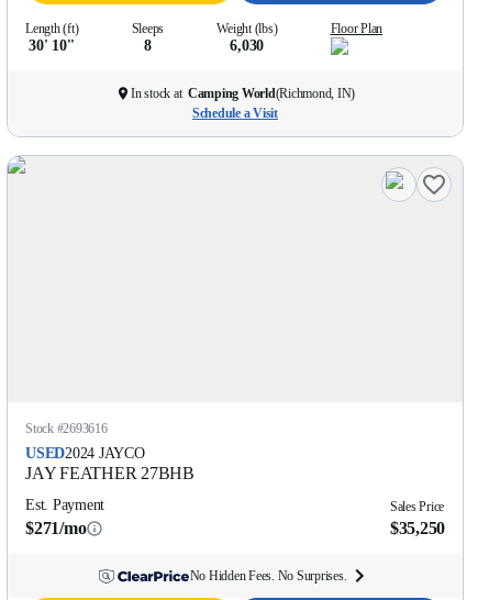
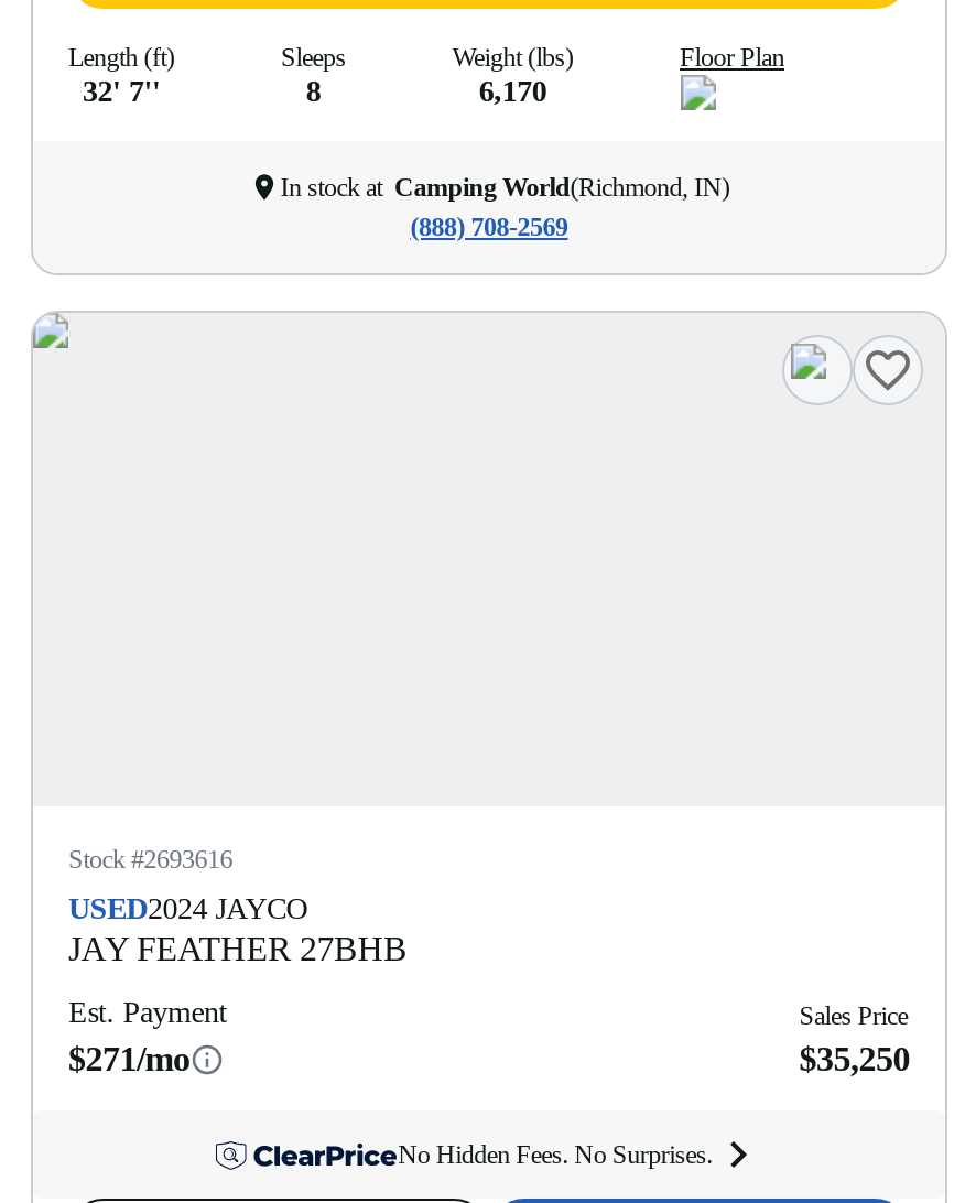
[29,37,75,54] 30' 10'' -> [83,75,160,108] 32' 7''
[230,37,264,54] 6,030 -> [479,75,547,108] 6,170
[192,105,278,121] Schedule a Visit -> [410,212,568,242] (888) 708-2569

